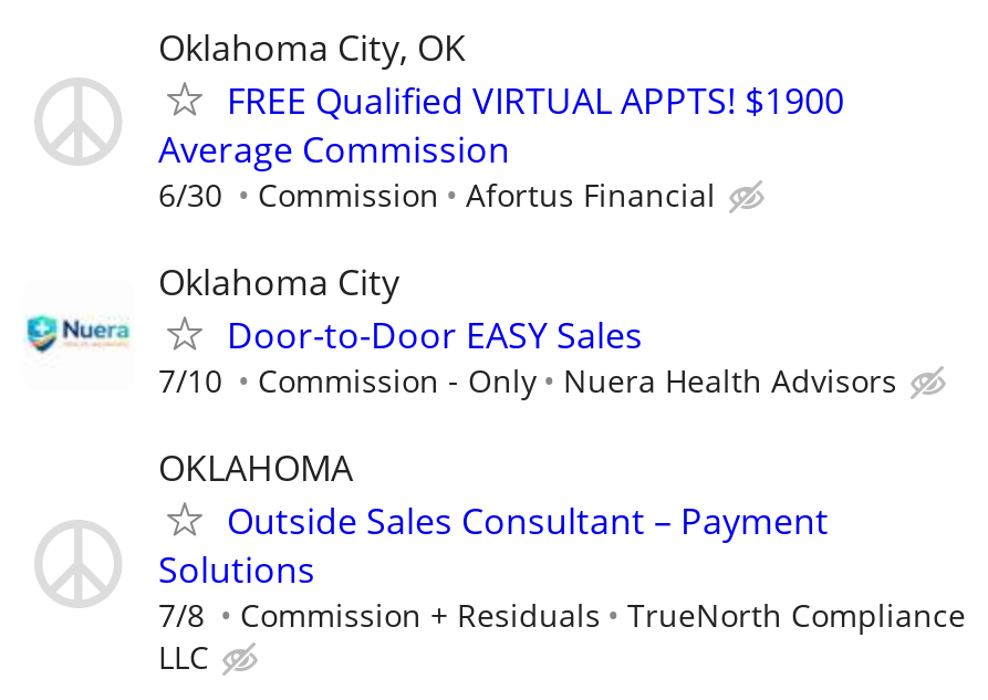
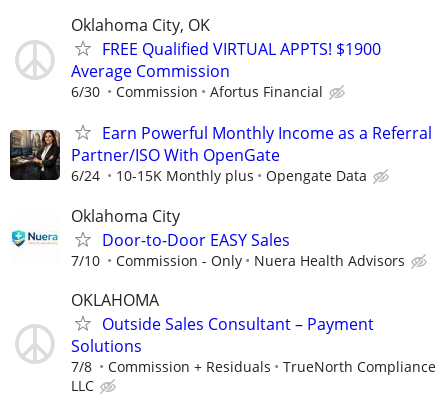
none -> [9,122,432,185] [image] | Earn Powerful Monthly Income as a Referral | Partner/ISO With OpenGate | 6/24 | 10-15K Monthly plus | Opengate Data

